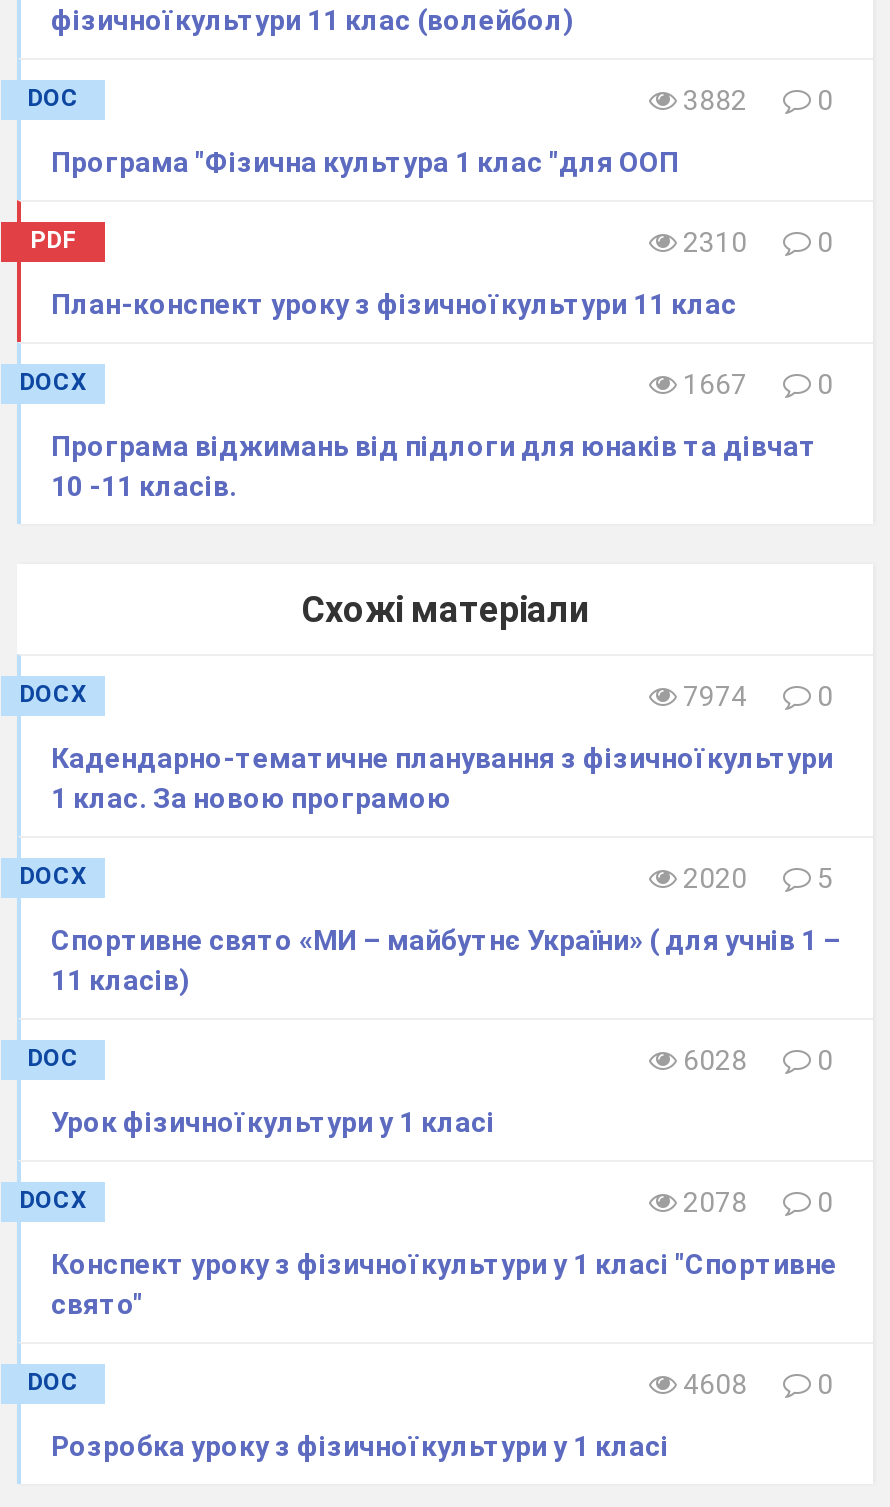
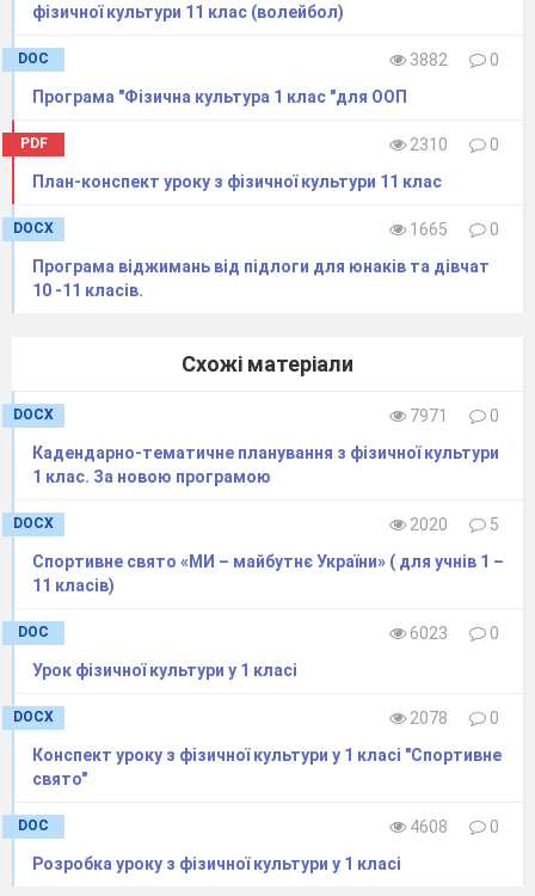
[677,369,833,401] 1667 0 -> [406,220,499,239] 1665 0
[677,681,833,713] 7974 0 -> [406,407,499,426] 7971 0
[677,1045,833,1077] 6028 0 -> [406,624,499,643] 6023 0

